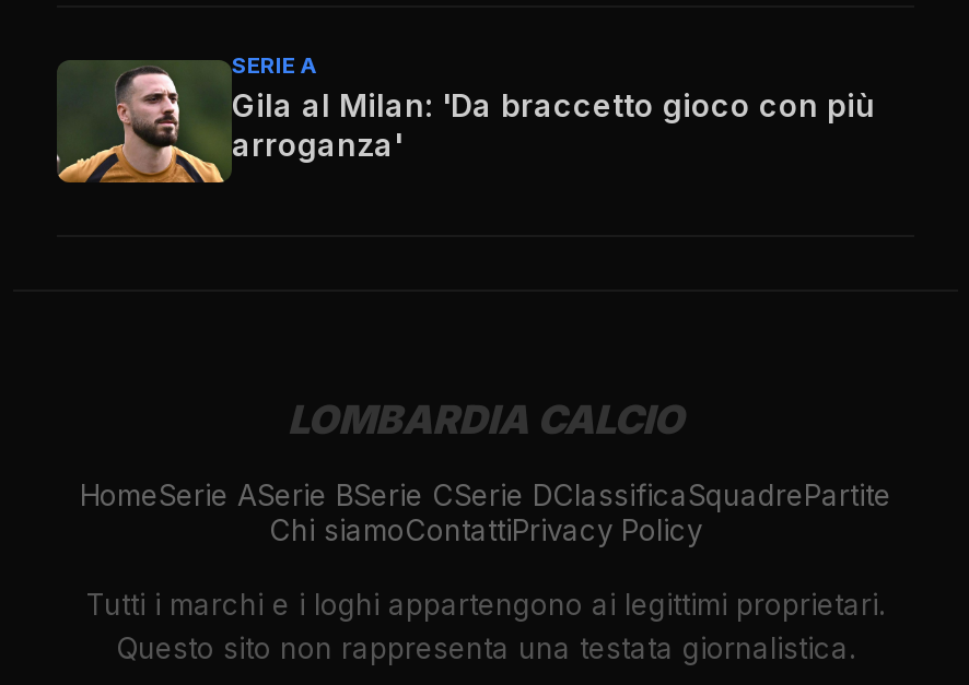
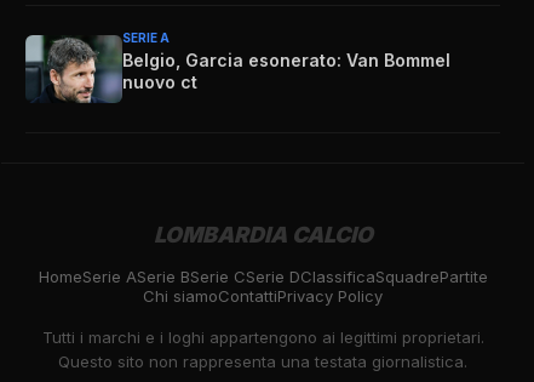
[55,58,875,185] [image] | Gila al Milan: 'Da braccetto gioco con più | arroganza' -> [24,34,450,104] [image] | Belgio, Garcia esonerato: Van Bommel | nuovo ct

